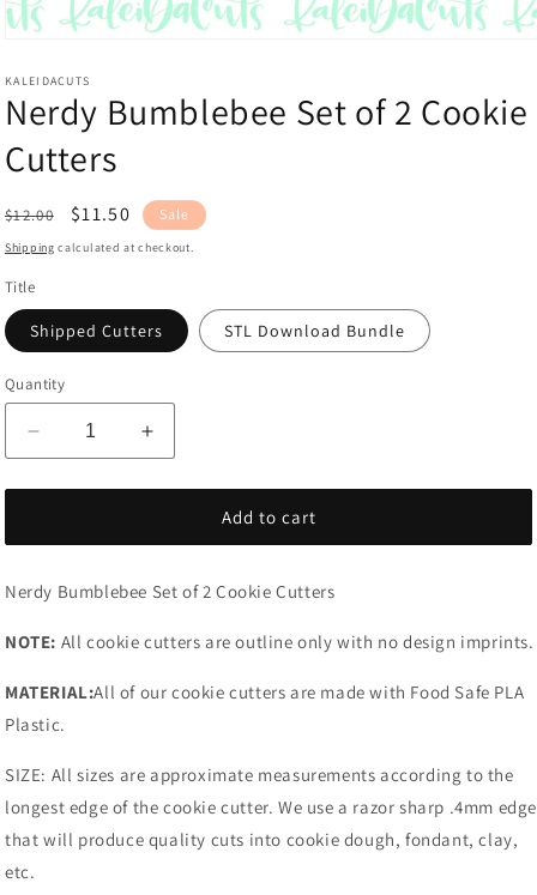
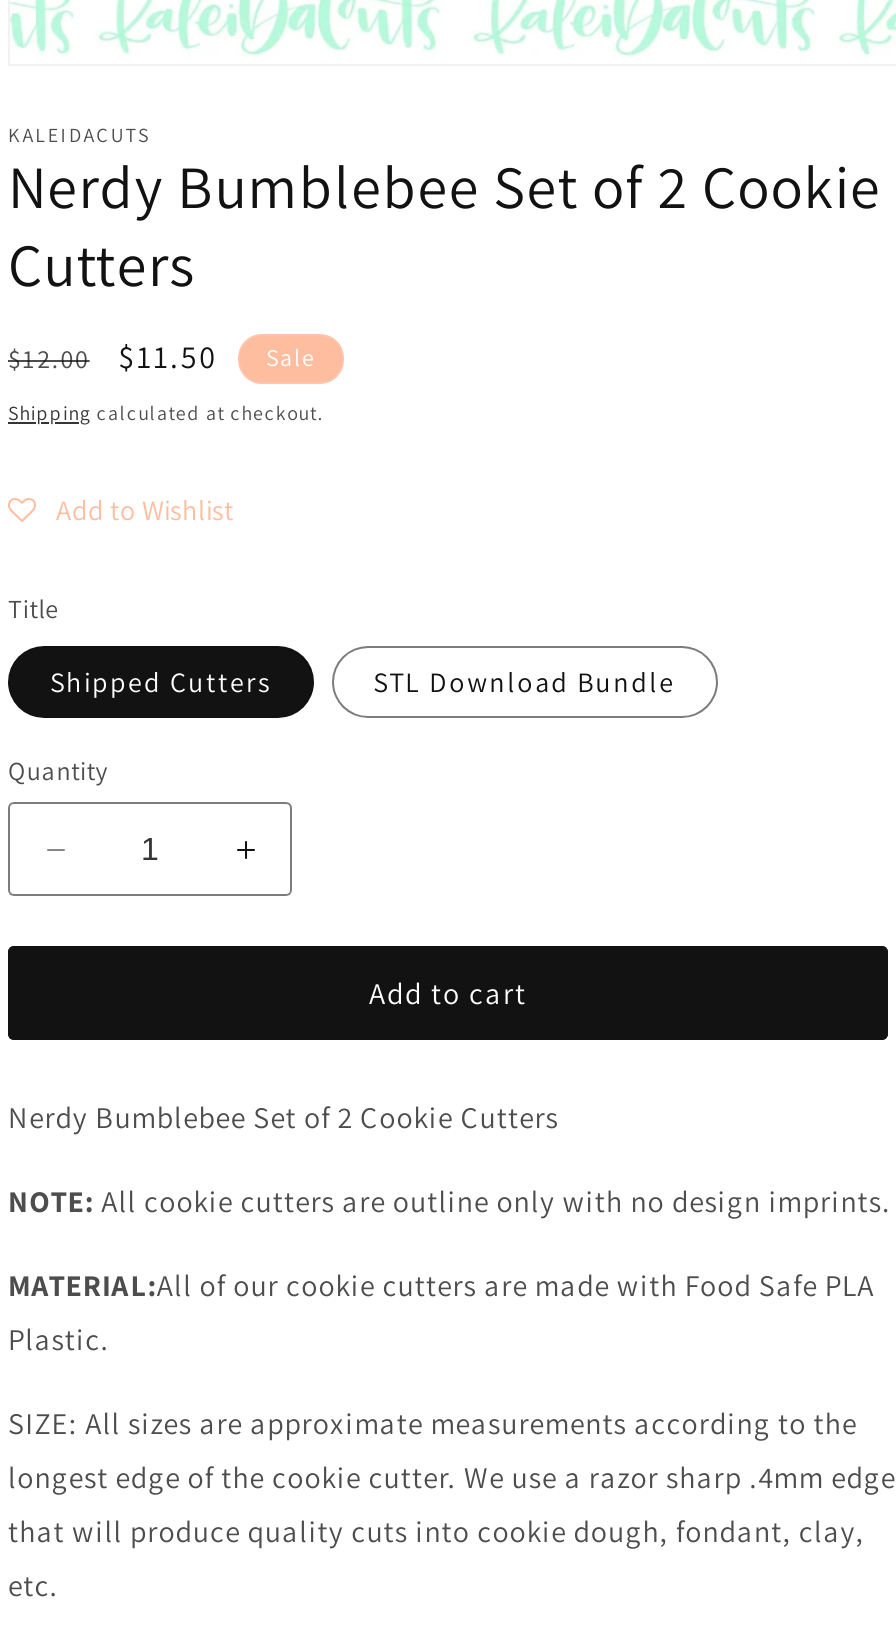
none -> [56,492,234,528] Add to Wishlist

